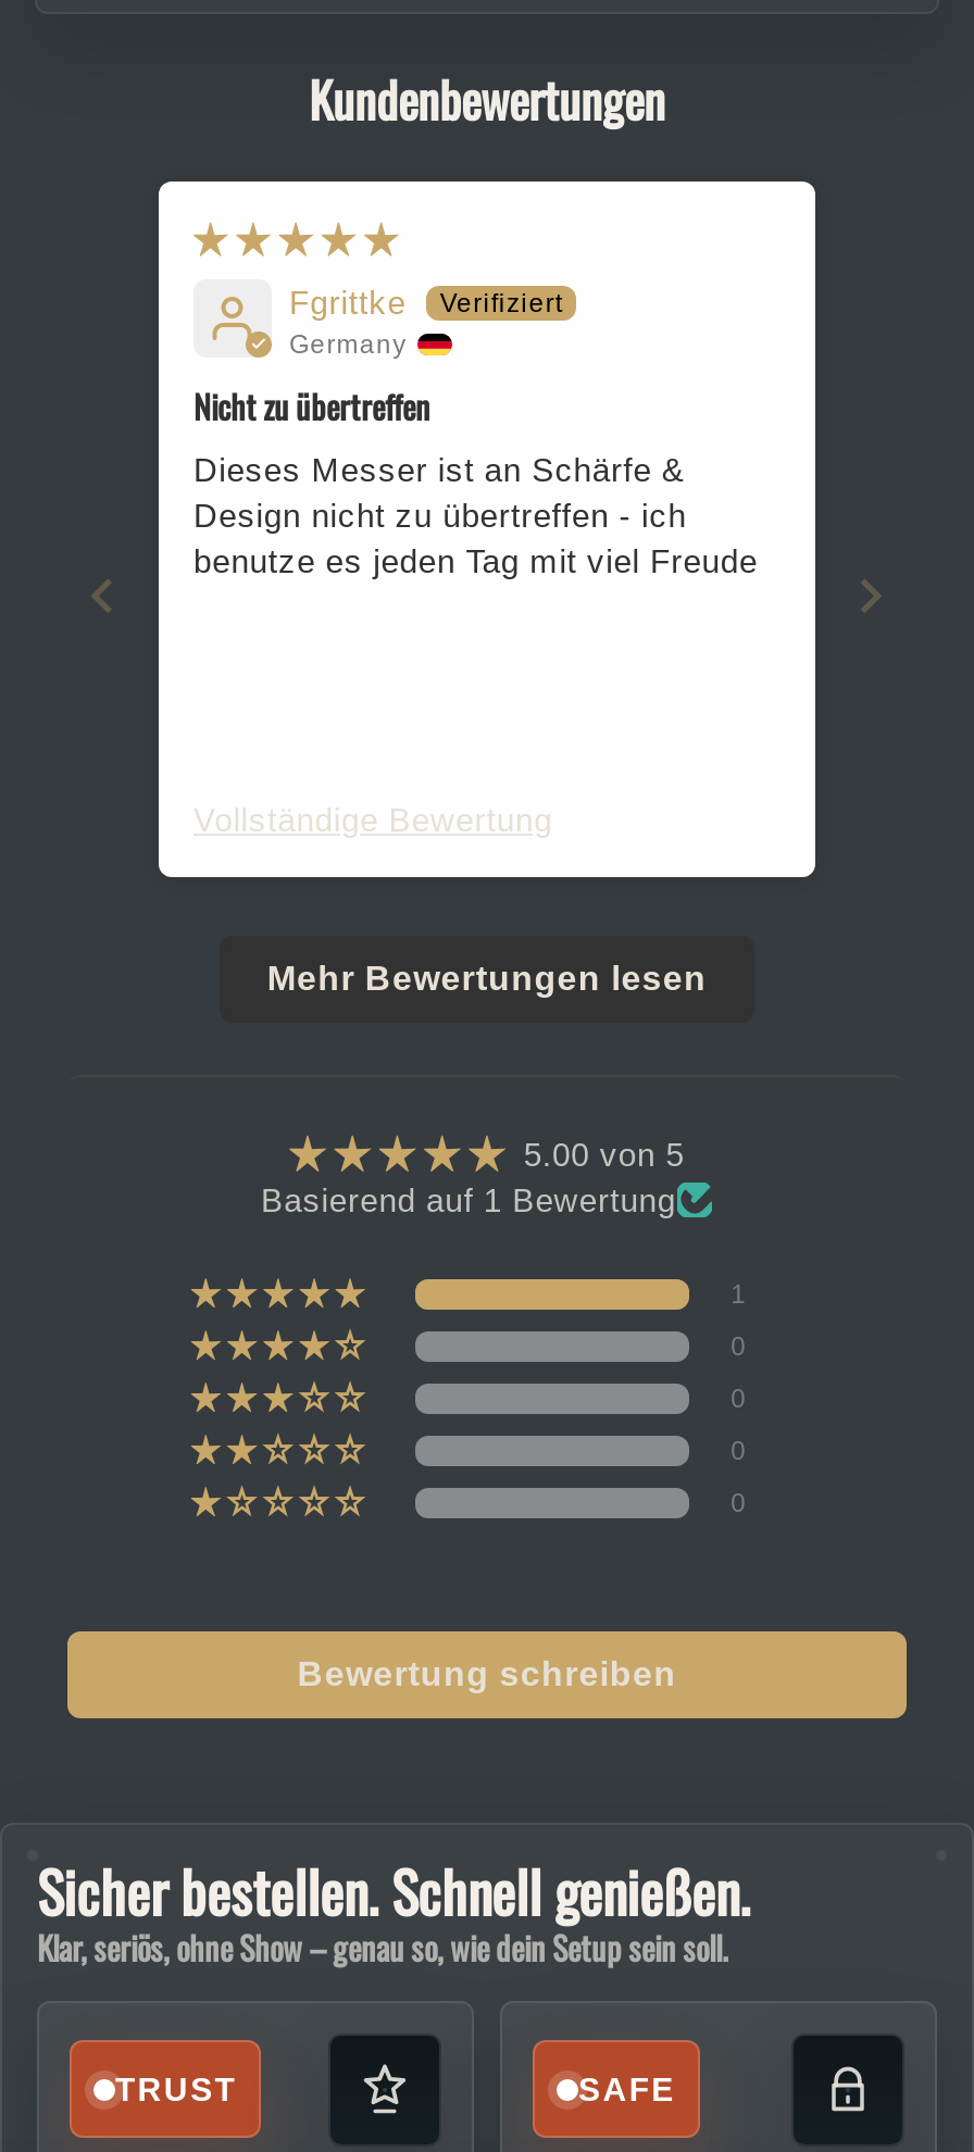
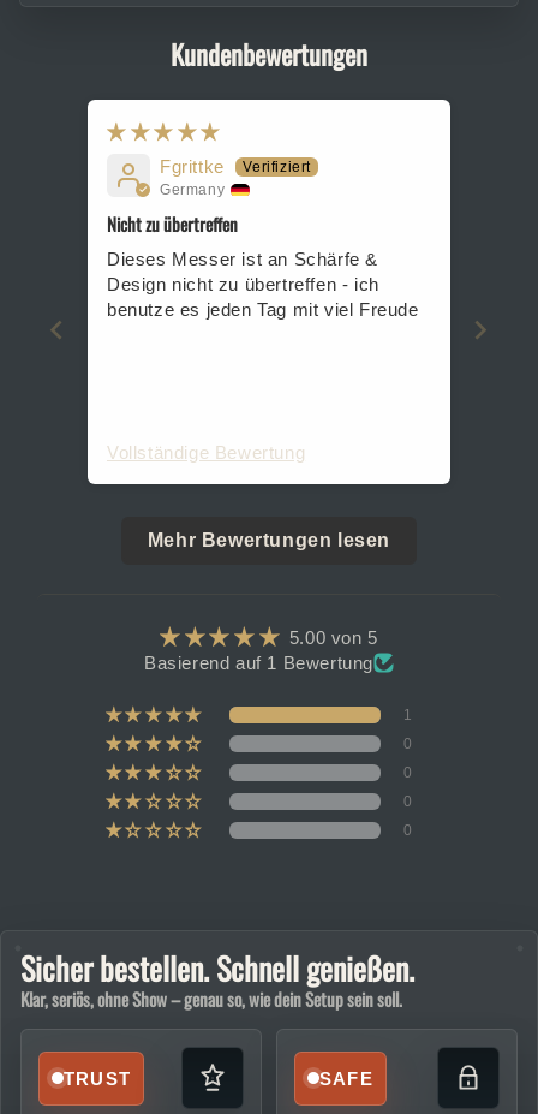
[297,1655,677,1692] Bewertung schreiben -> none

